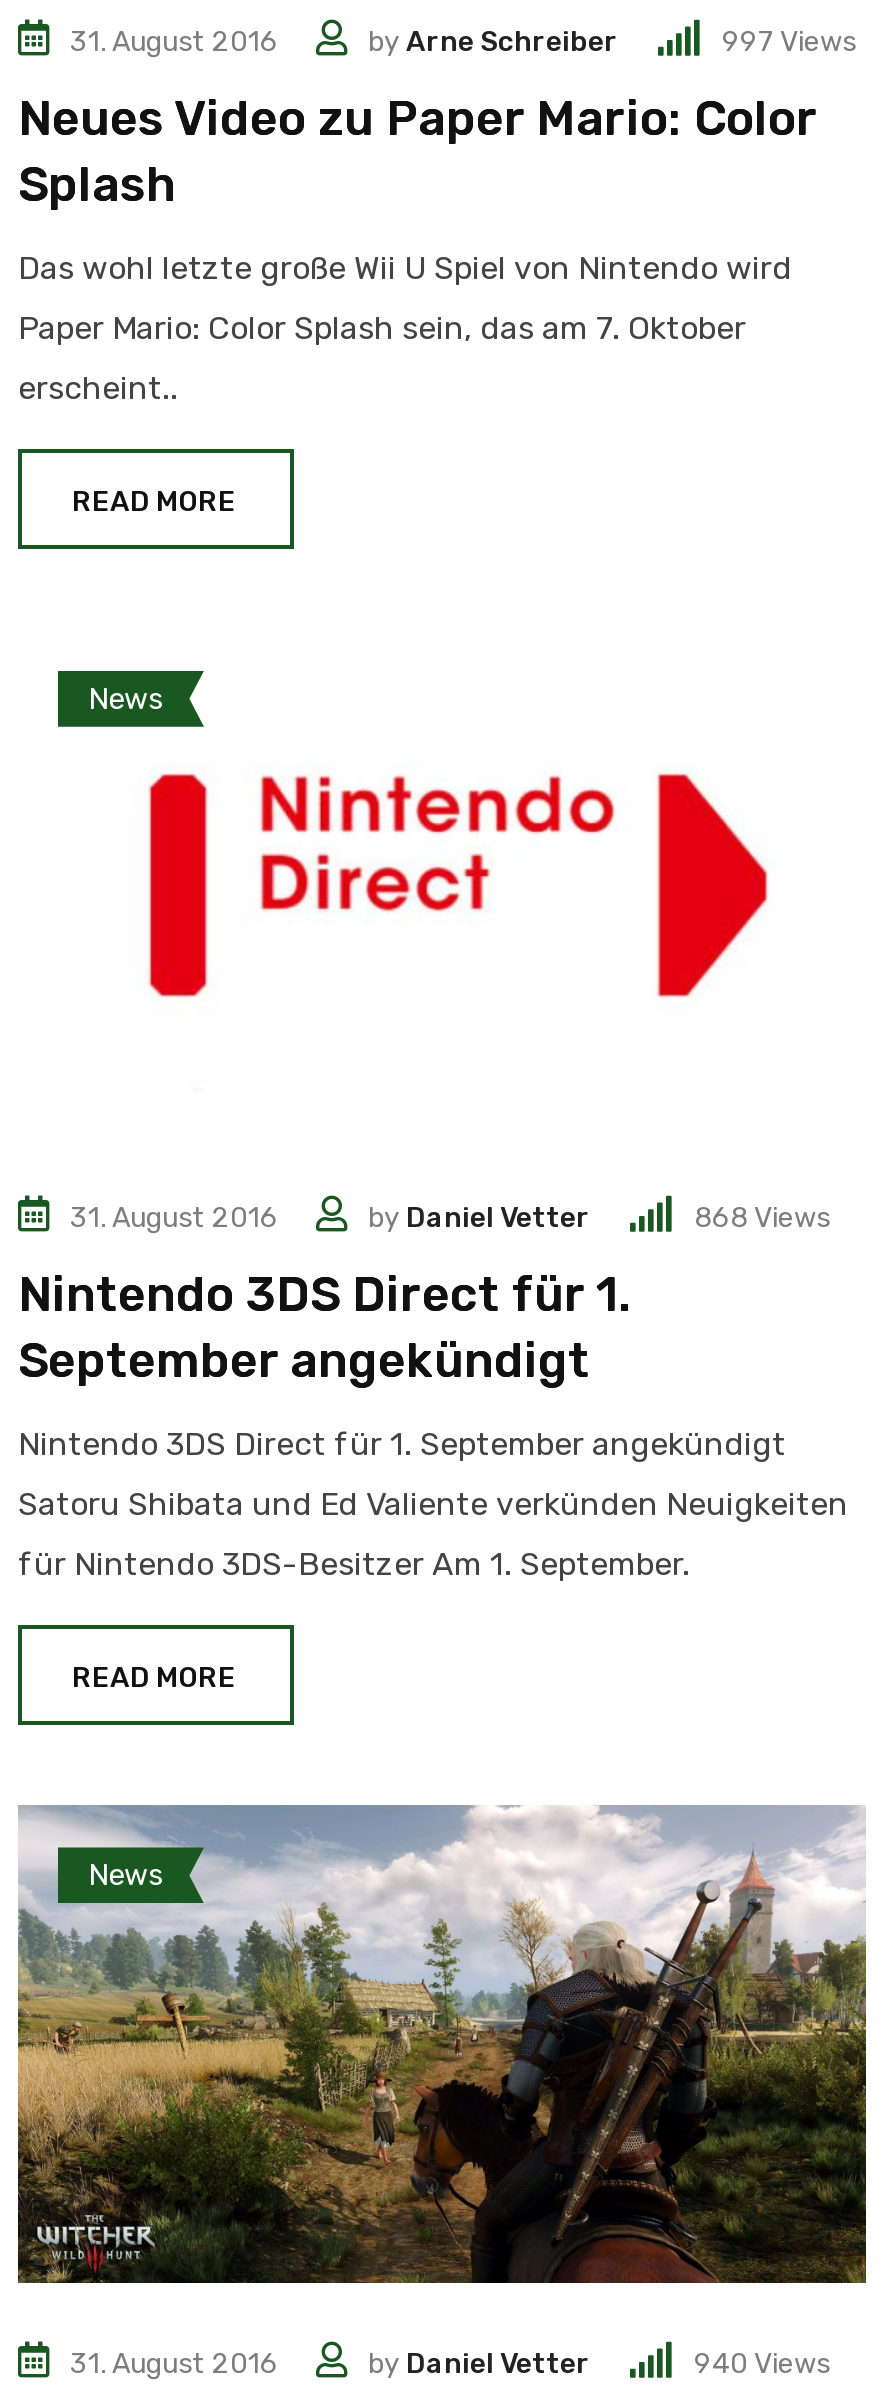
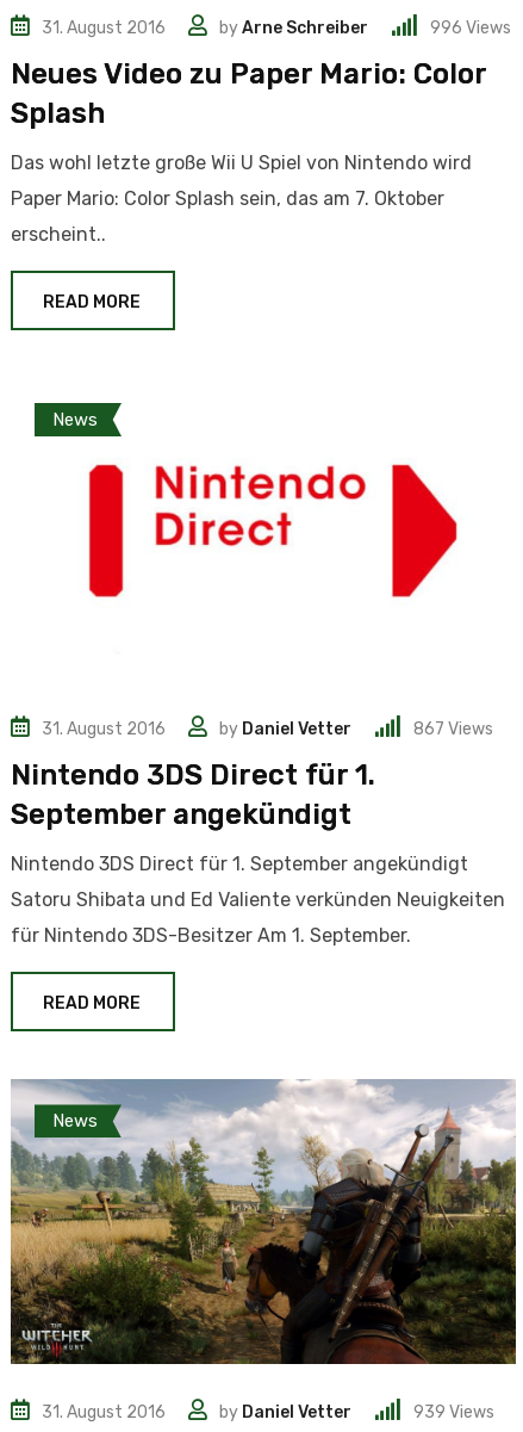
[722,24,856,58] 997 Views -> [430,18,511,38] 996 Views
[694,1201,830,1235] 868 Views -> [413,720,493,740] 867 Views
[694,2346,830,2380] 940 Views -> [413,1402,494,1422] 939 Views

